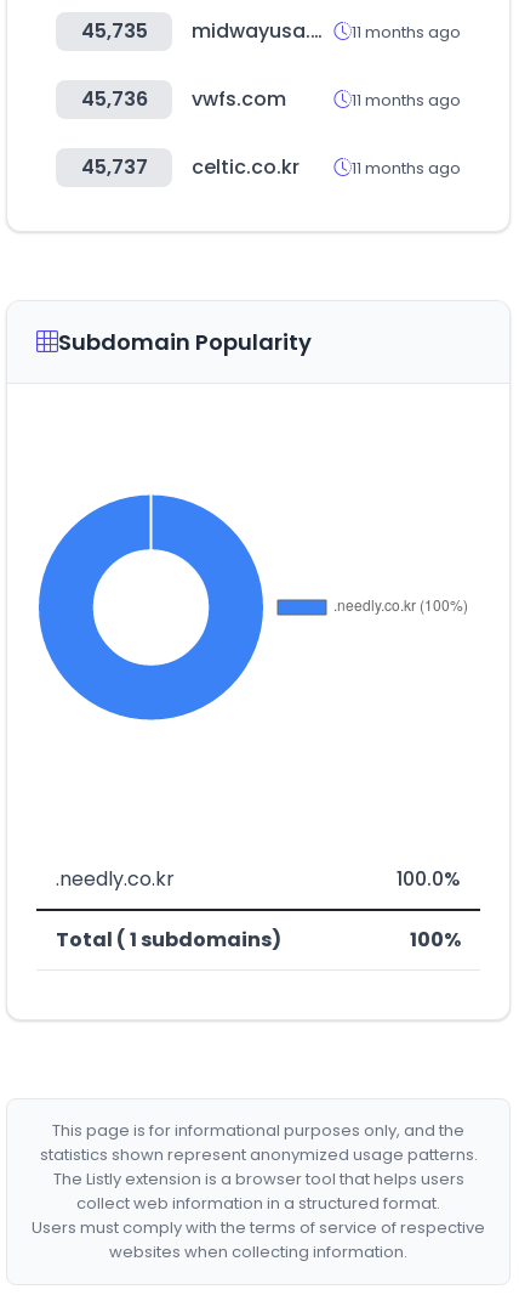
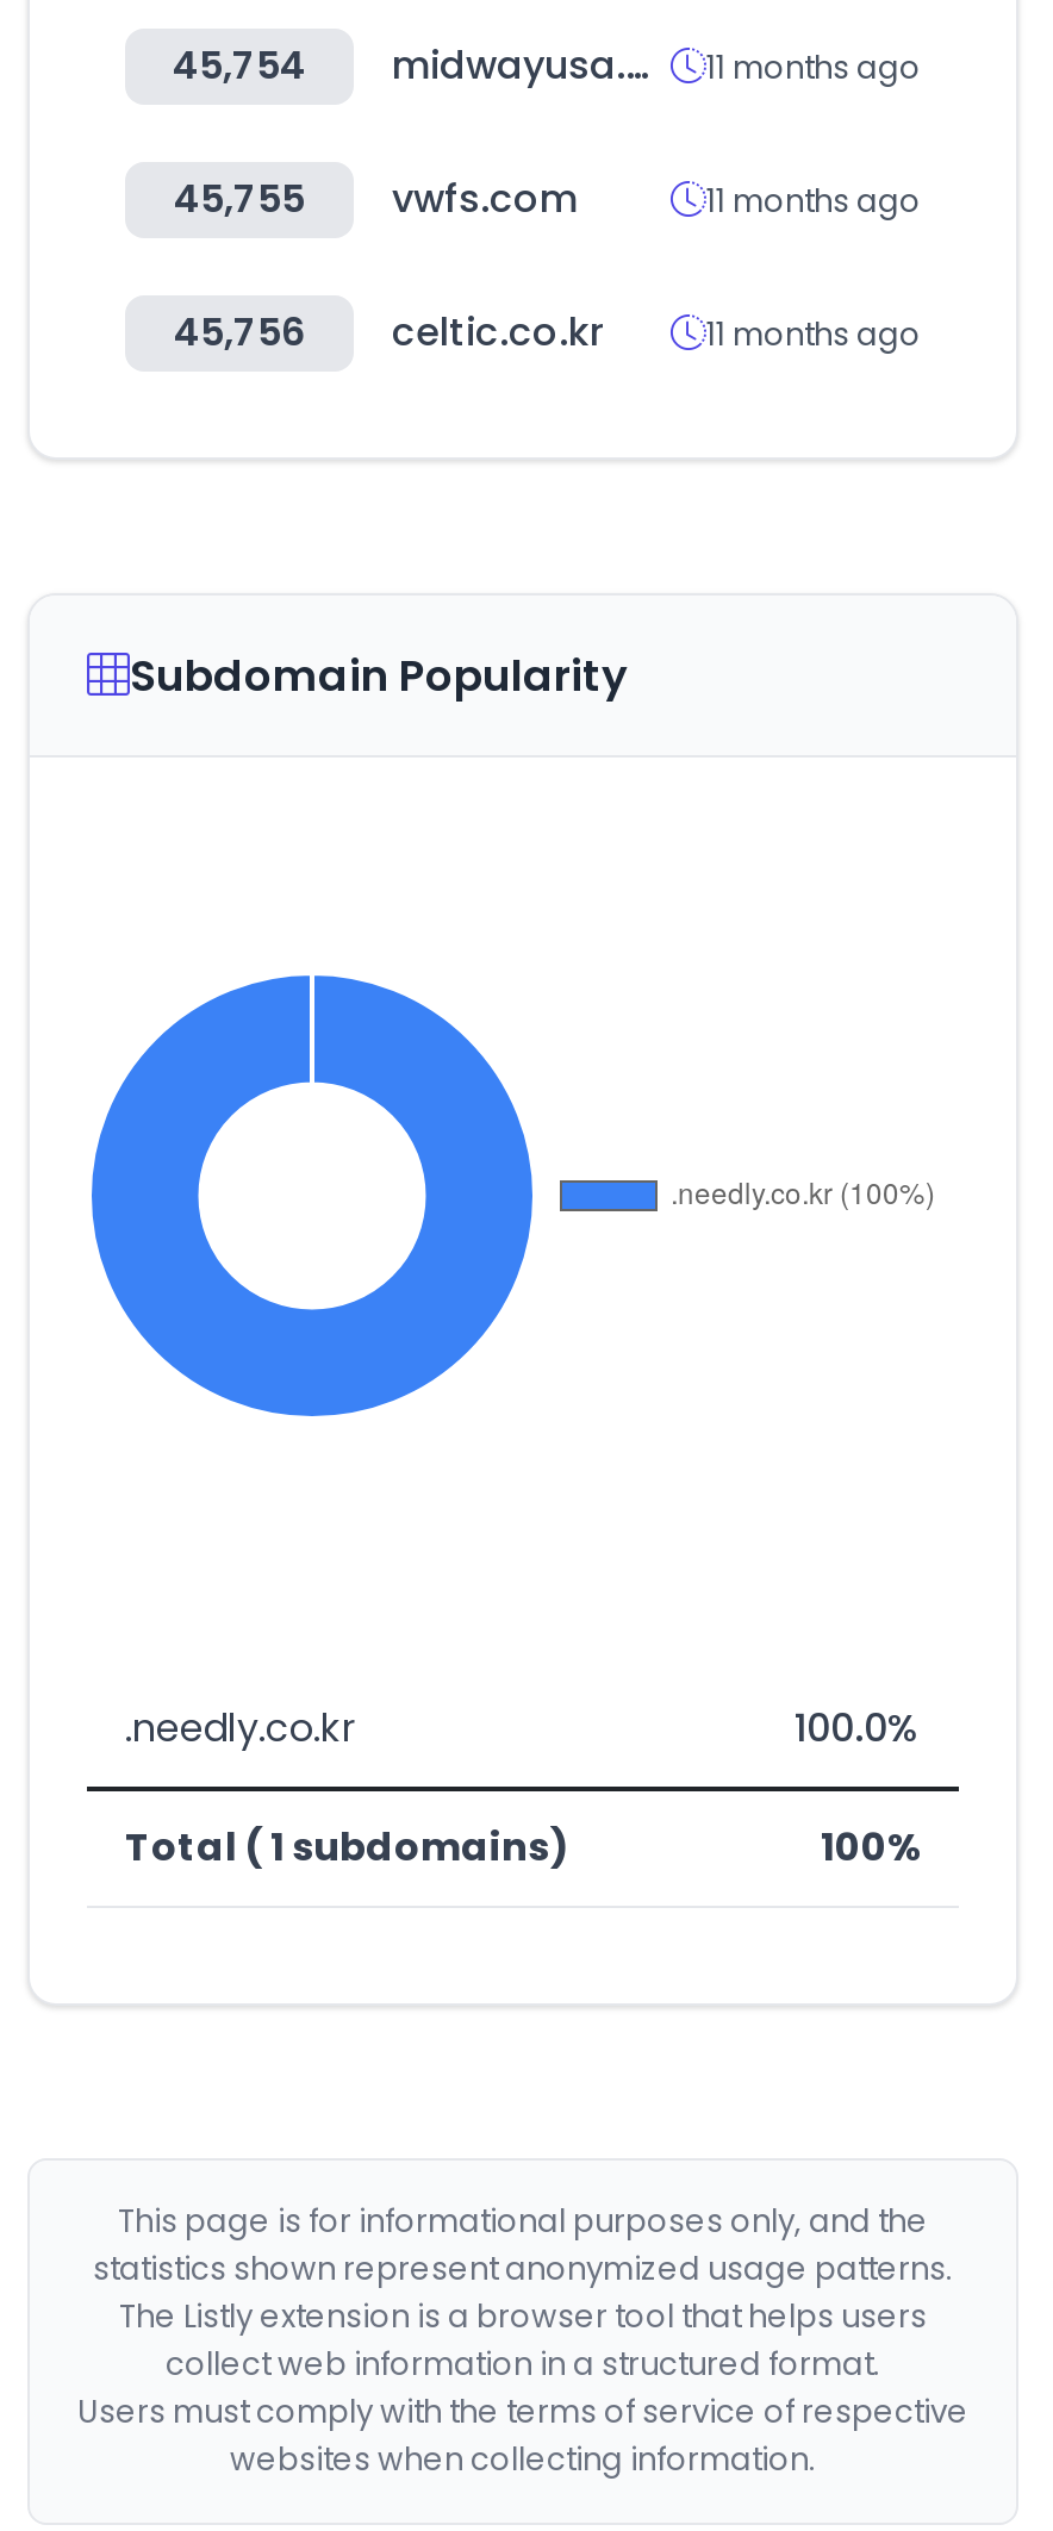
[81,17,147,45] 45,735 -> [173,38,306,93] 45,754
[81,85,286,113] 45,736 vwfs.com -> [174,172,578,226] 45,755 vwfs.com
[81,153,300,181] 45,737 celtic.co.kr -> [174,305,604,360] 45,756 celtic.co.kr

